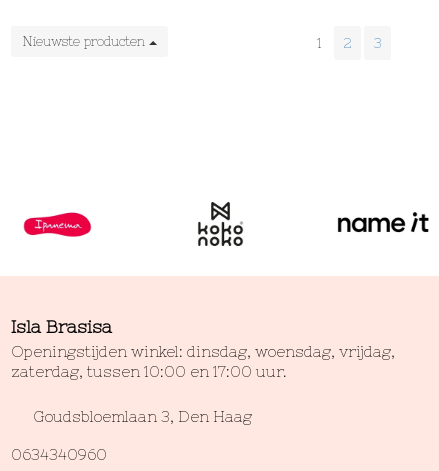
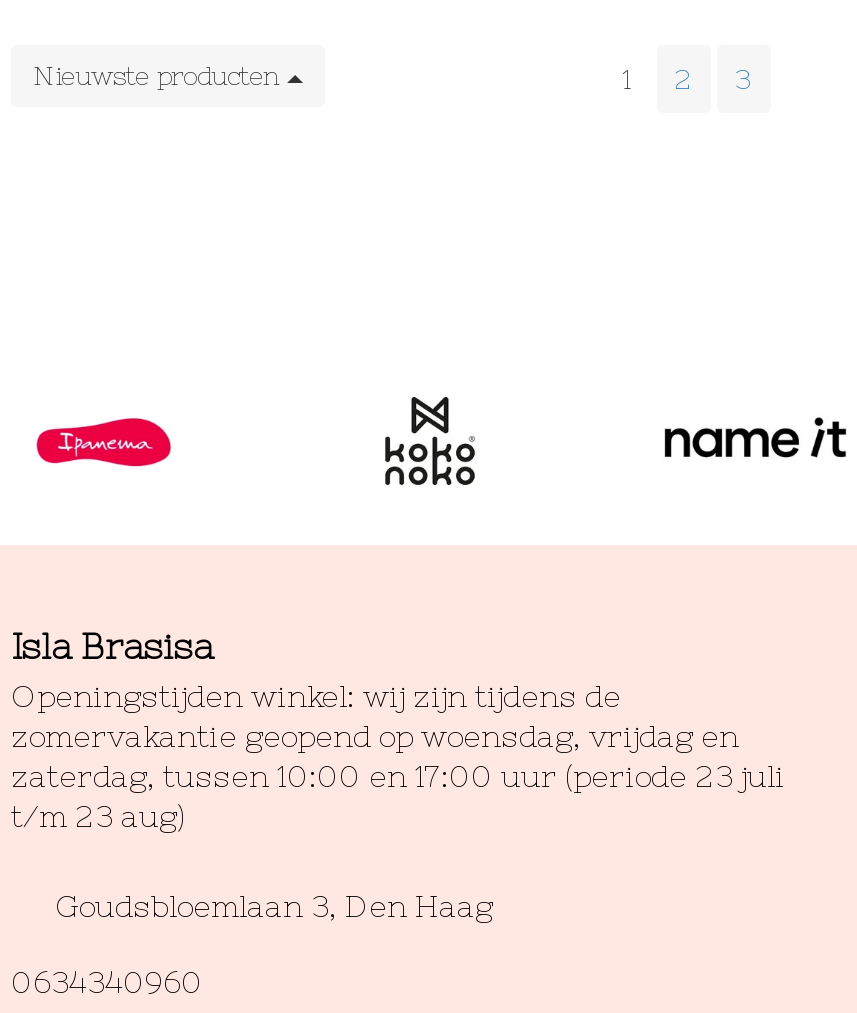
[11,343,395,380] Openingstijden winkel: dinsdag, woensdag, vrijdag, | zaterdag, tussen 10:00 en 17:00 uur. -> [11,680,785,834] Openingstijden winkel: wij zijn tijdens de | zomervakantie geopend op woensdag, vrijdag en | zaterdag, tussen 10:00 en 17:00 uur (periode 23 juli | t/m 23 aug)

